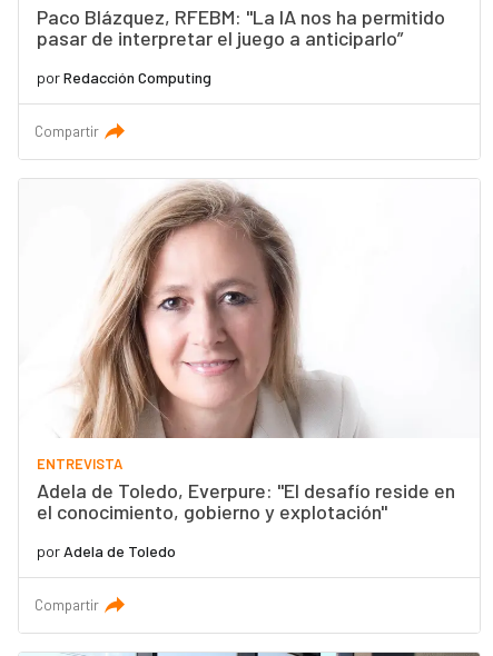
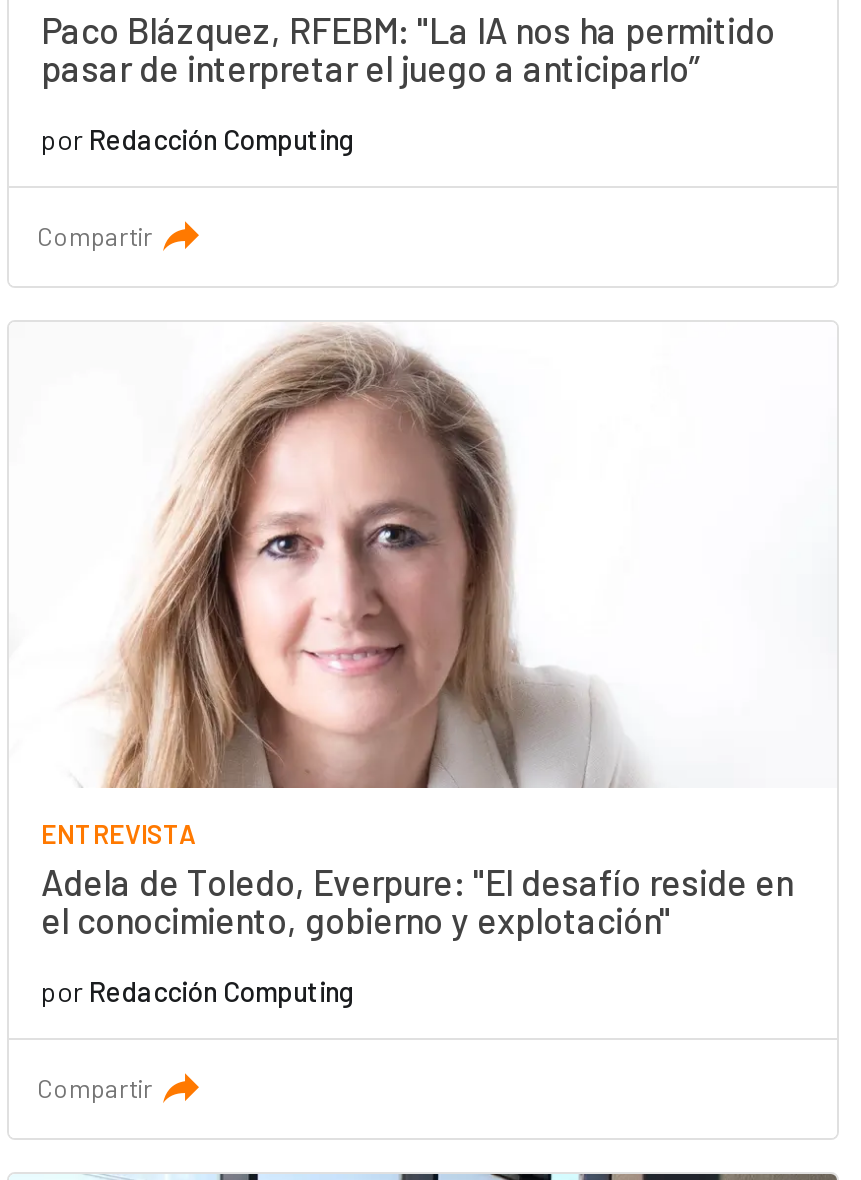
[37,541,176,560] por Adela de Toledo -> [41,973,355,1007] por Redacción Computing

